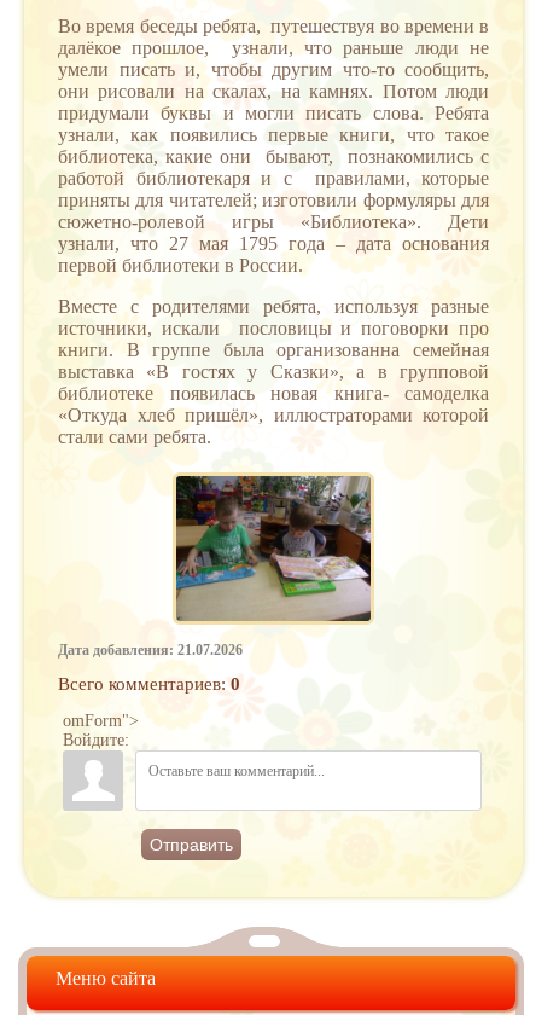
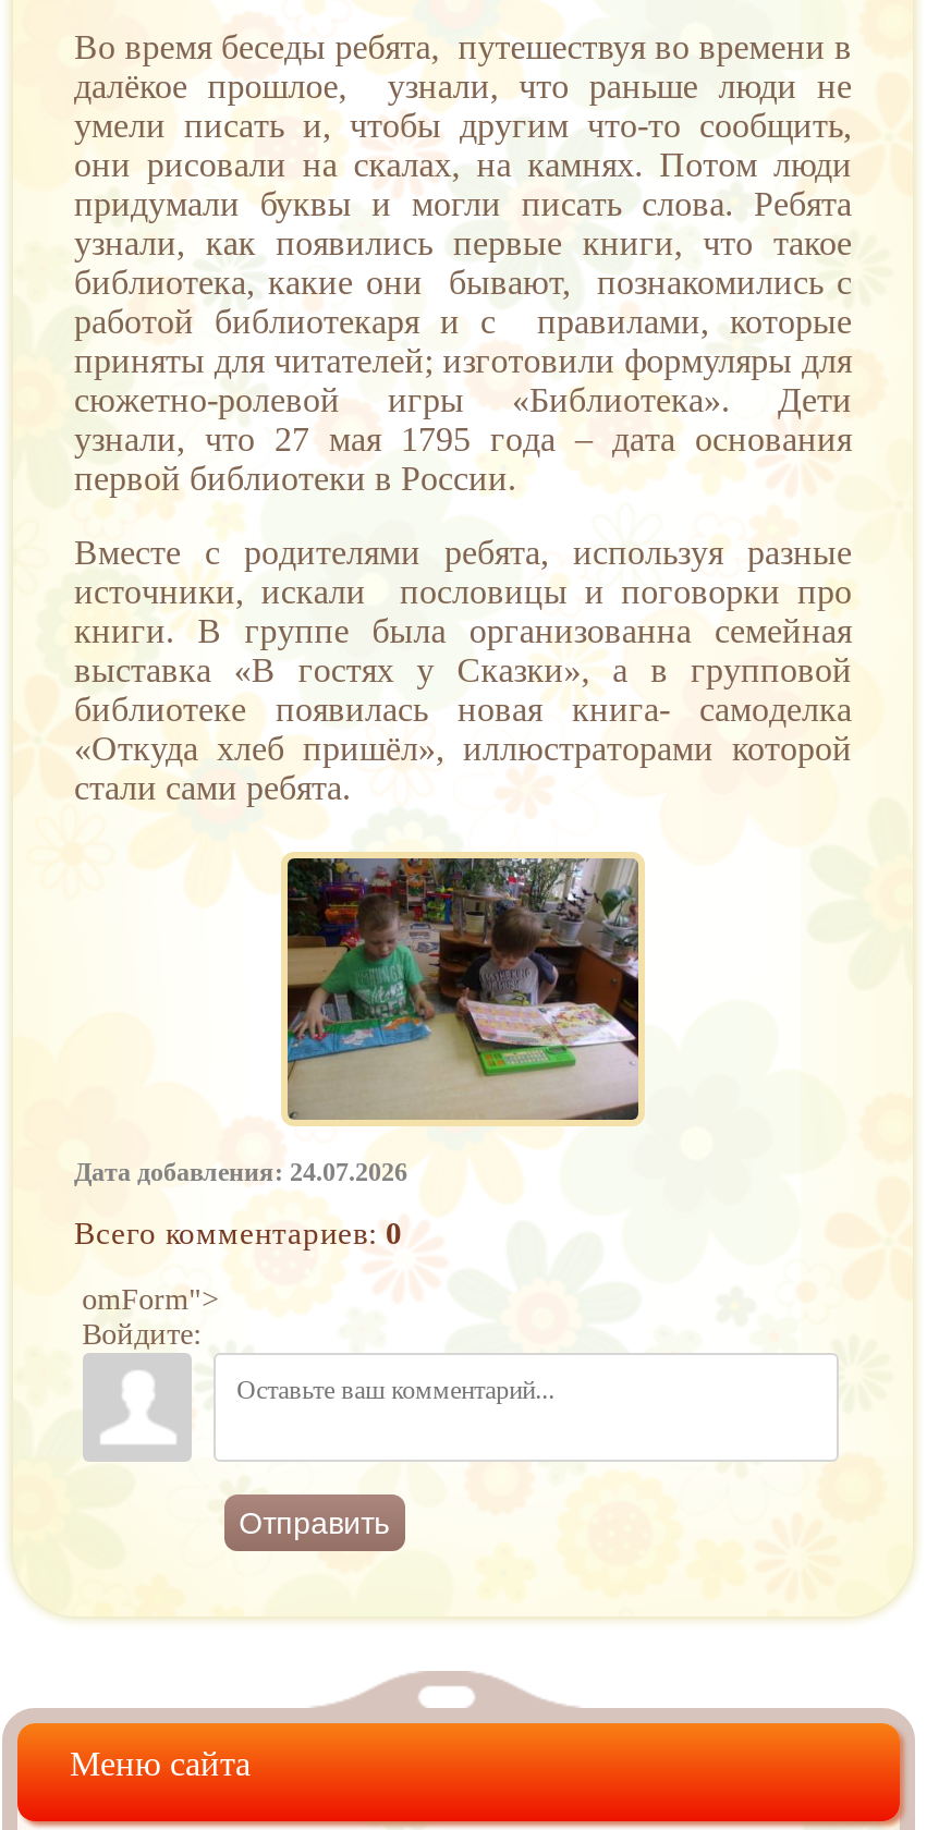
[58,641,243,658] Дата добавления: 21.07.2026 -> [74,1156,407,1186] Дата добавления: 24.07.2026

